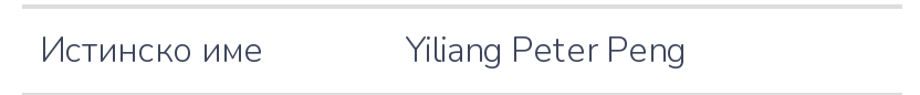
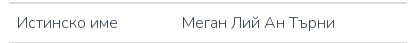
[405,27,686,75] Yiliang Peter Peng -> [182,12,335,34] Меган Лий Ан Търни

